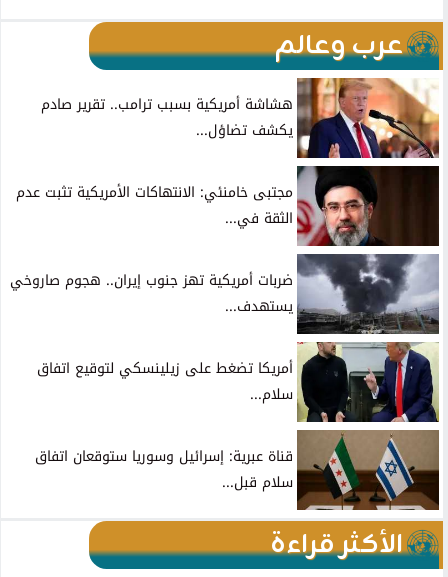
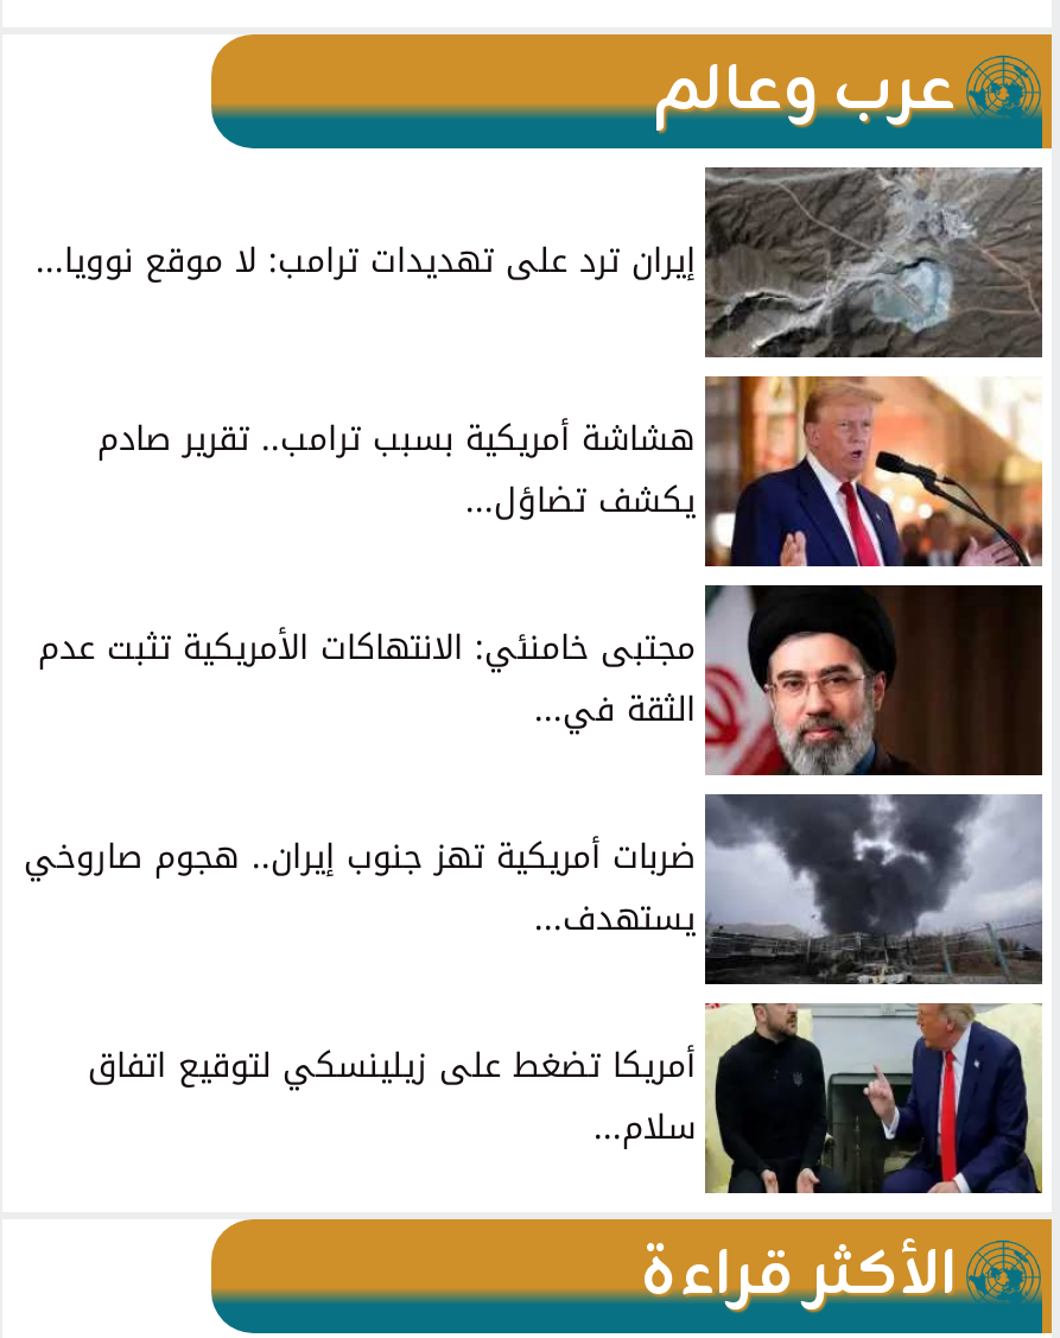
none -> [36,165,1045,360] [image] | إيران ترد على تهديدات ترامب: لا موقع نوويا...
moved [10,91,293,408] -> [24,407,696,1160]: هشاشة أمريكية بسبب ترامب.. تقرير صادم | يكشف تضاؤل... | مجتبى خامنئي: الانتهاكات الأمريكية تثبت عدم | الثقة في... | ضربات أمريكية تهز جنوب إيران.. هجوم صاروخي | يستهدف... | أمريكا تضغط على زيلينسكي لتوقيع اتفاق | سلام...
[35,430,440,511] [image] | قناة عبرية: إسرائيل وسوريا ستوقعان اتفاق | سلام قبل... -> none

